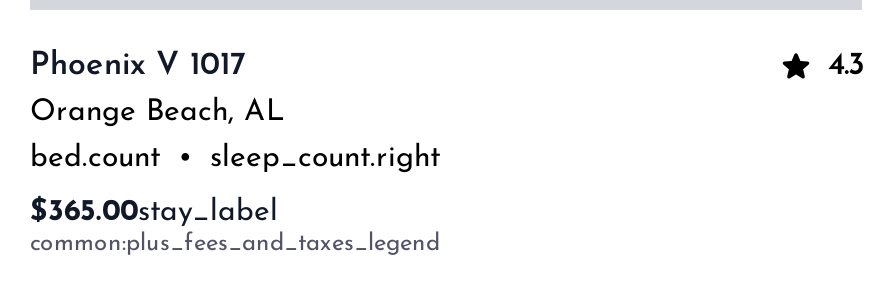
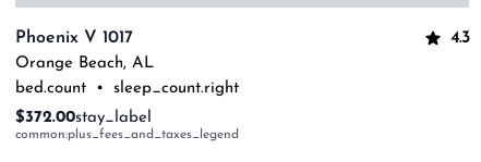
[30,198,278,228] $365.00stay_label -> [15,110,152,126] $372.00stay_label

